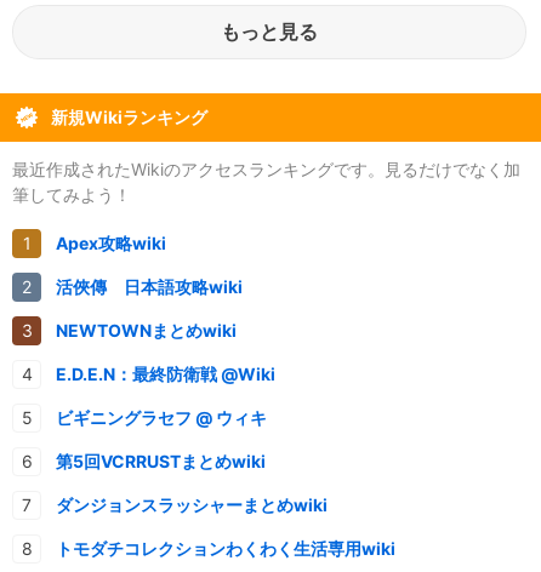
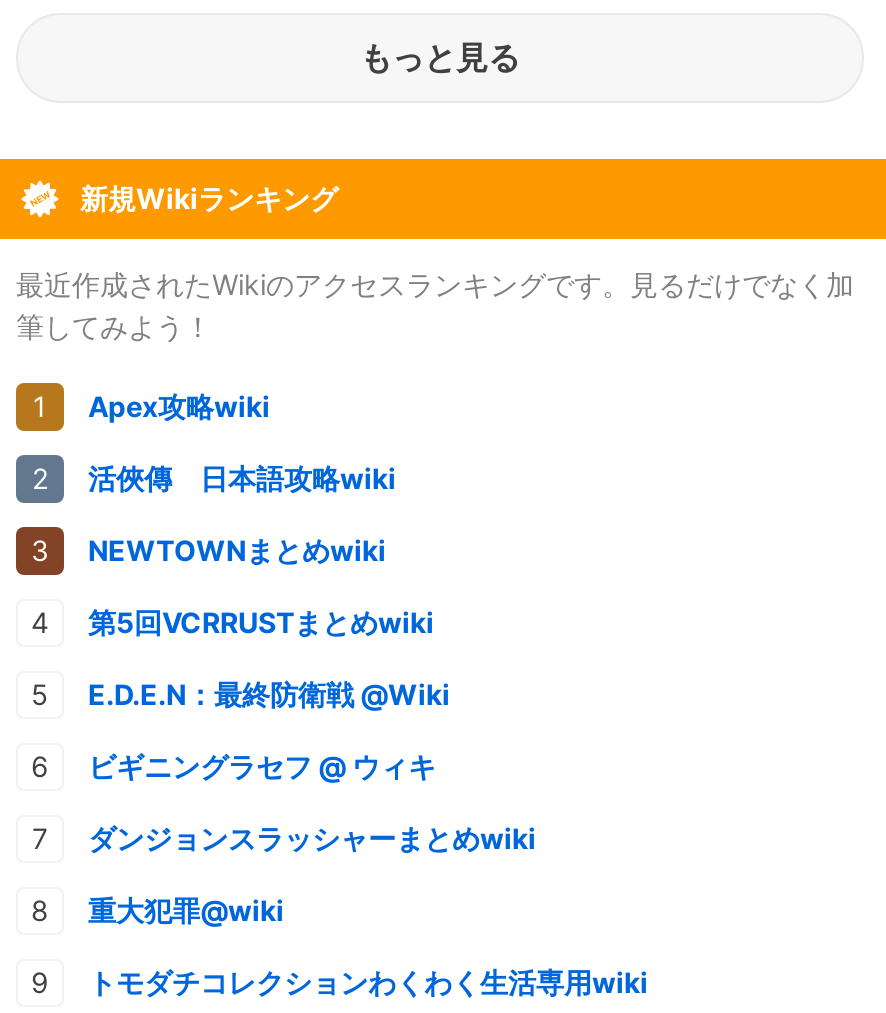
moved [56,450,266,471] -> [88,604,434,638]: 第5回VCRRUSTまとめwiki
none -> [88,892,284,926] 重大犯罪@wiki

